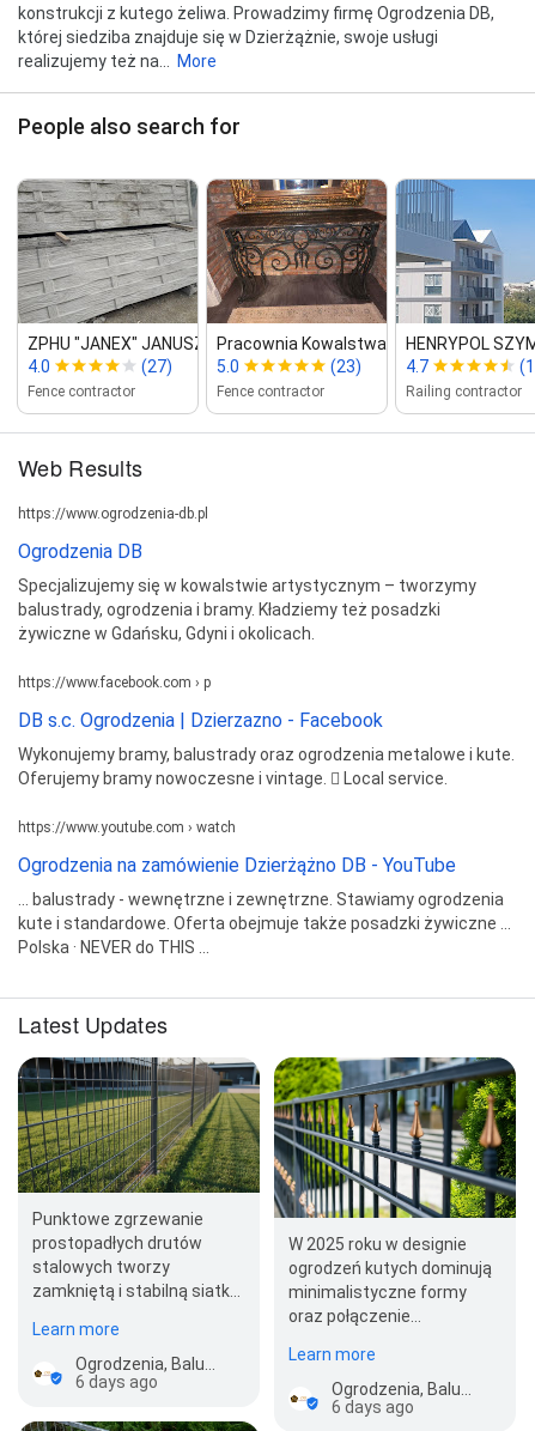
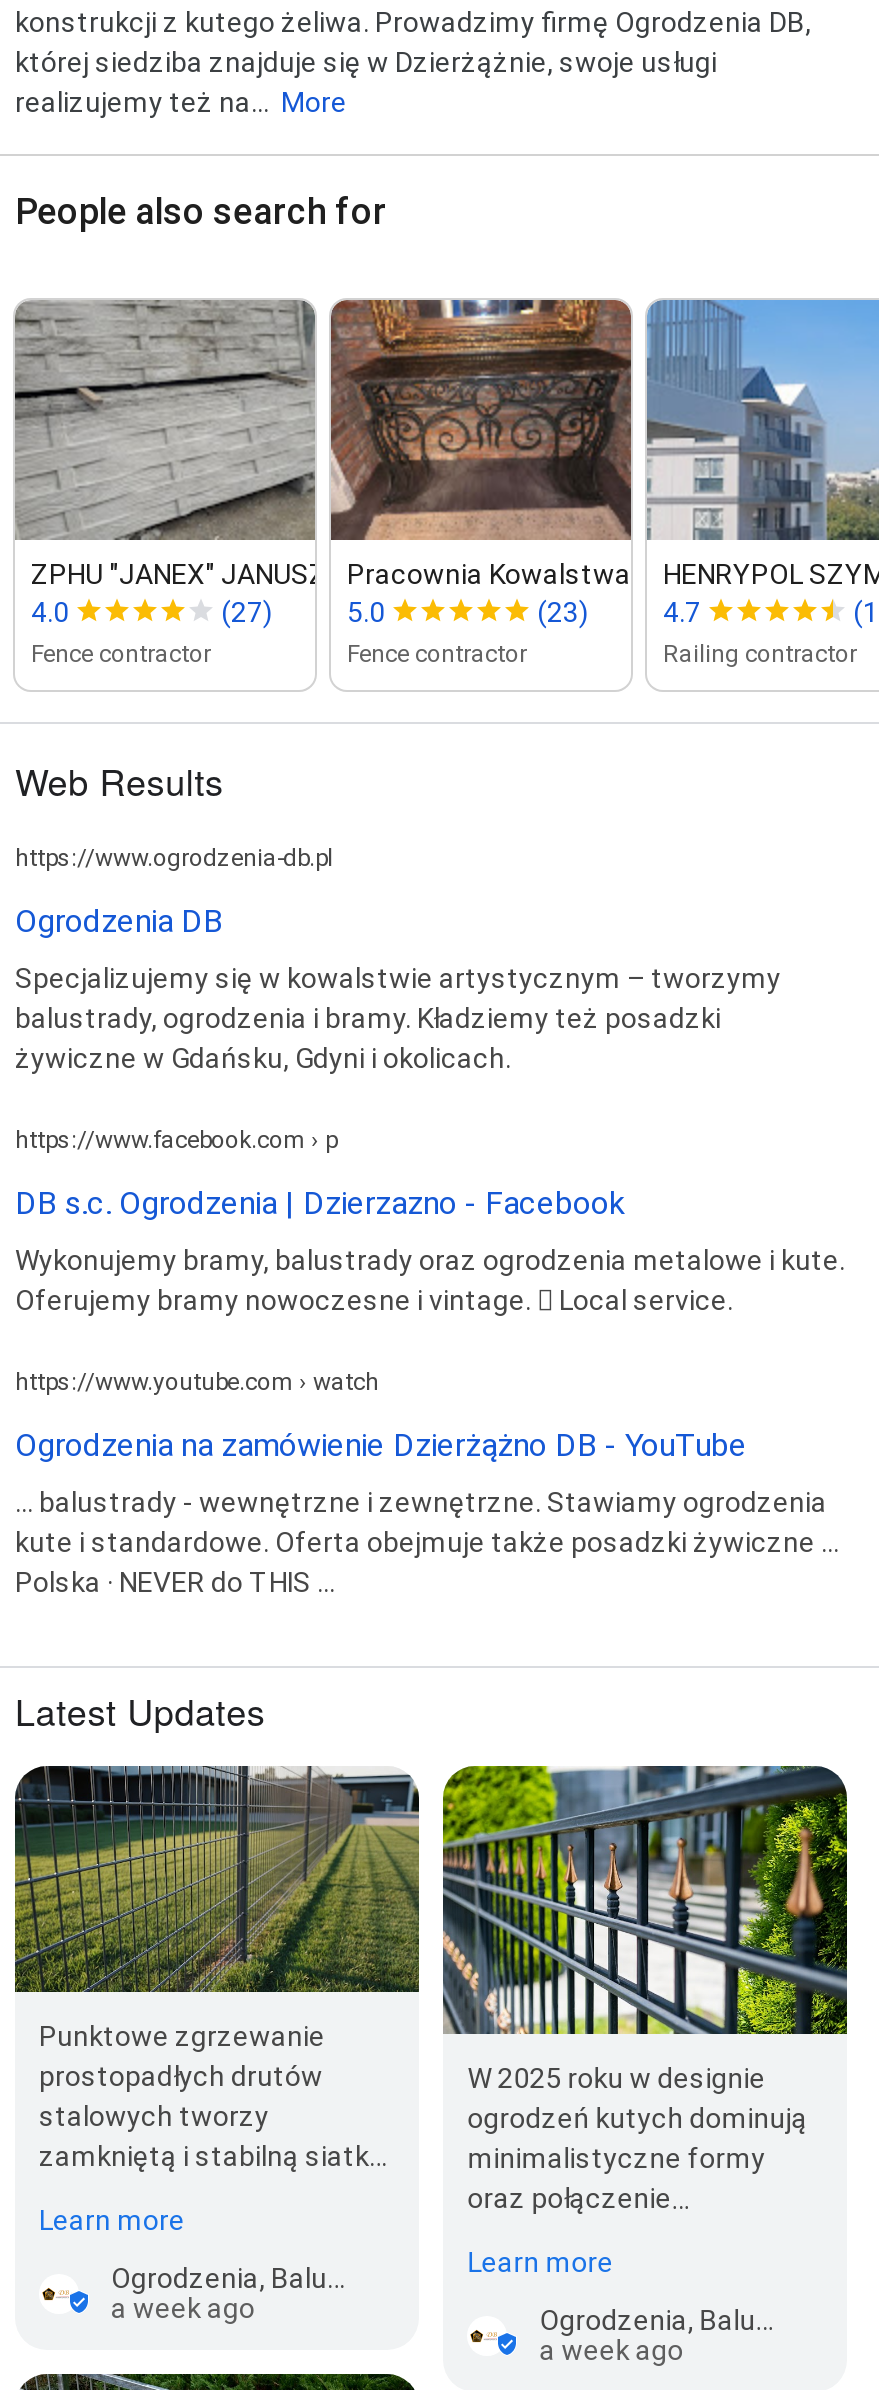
[75,1373,158,1392] 6 days ago -> [111,2292,255,2324] a week ago
[332,1398,414,1417] 6 days ago -> [539,2334,683,2366] a week ago

